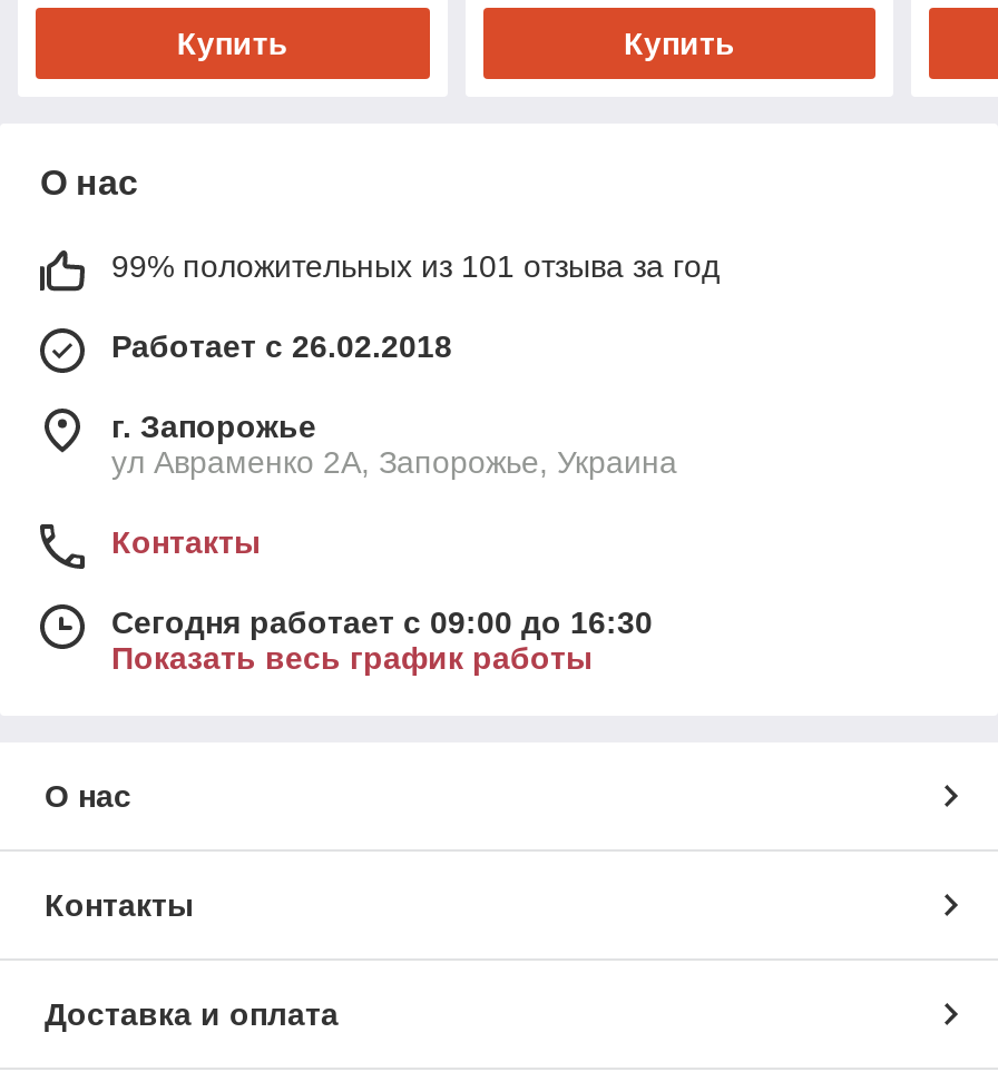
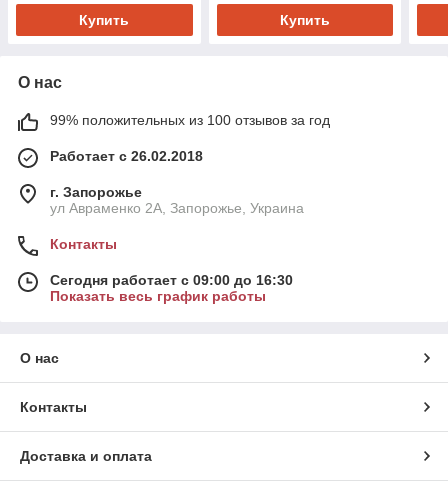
[111,248,720,283] 99% положительных из 101 отзыва за год -> [50,112,330,128] 99% положительных из 100 отзывов за год

